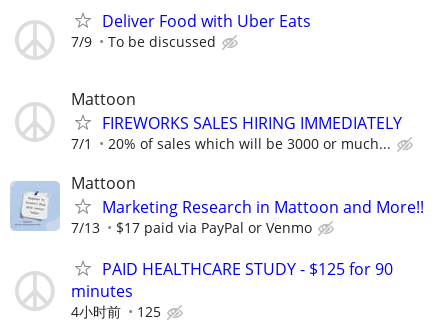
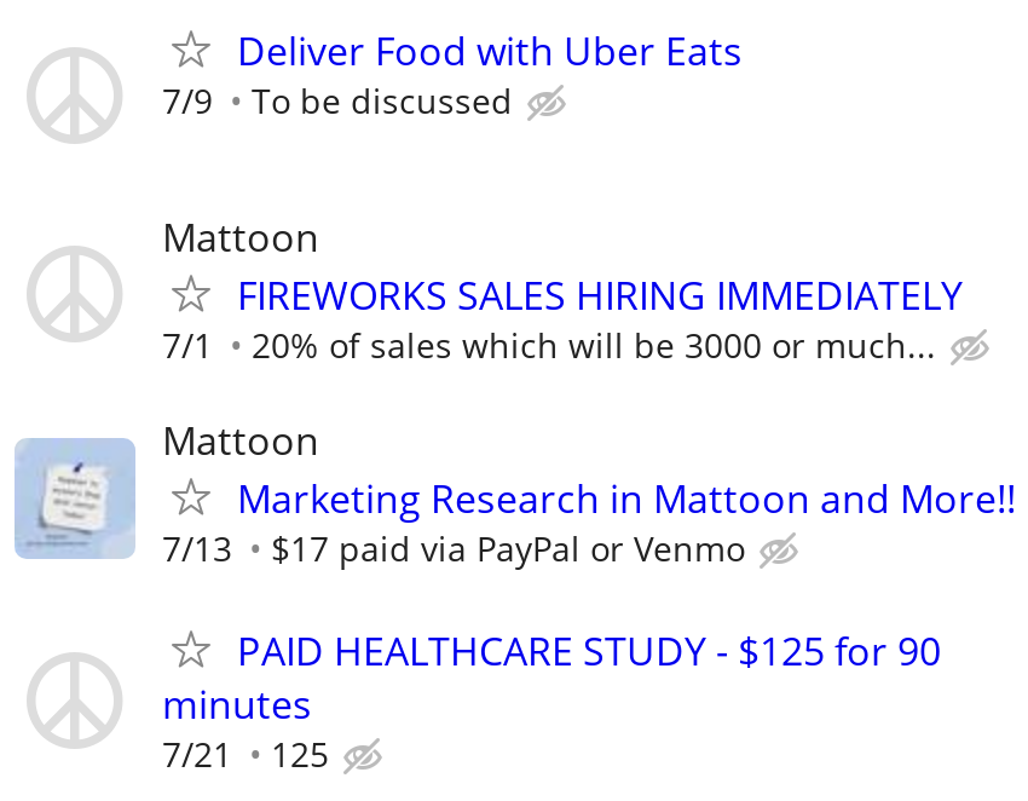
[71,302,161,321] 4小时前 125 -> [162,730,329,776] 7/21 125

